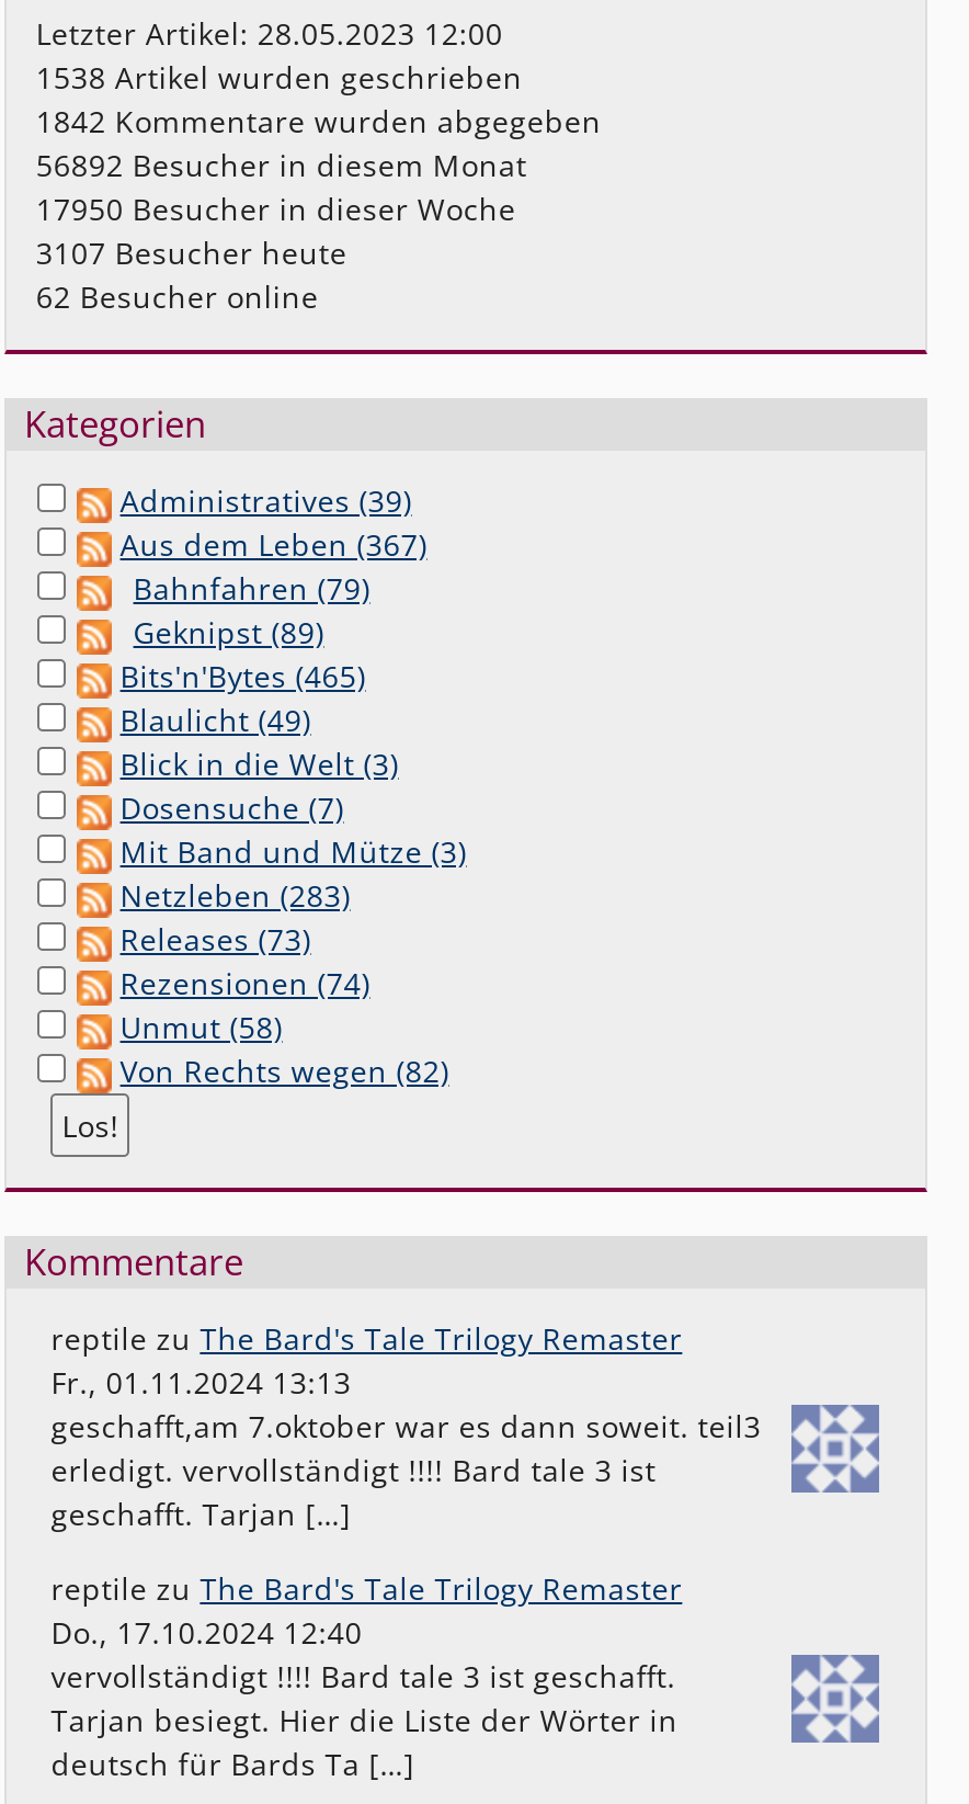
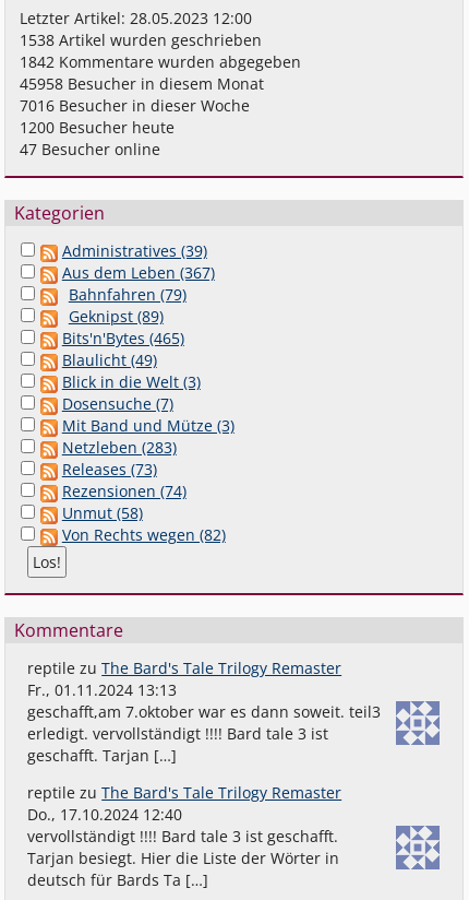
[36,144,527,186] 56892 Besucher in diesem Monat -> [20,74,264,94] 45958 Besucher in diesem Monat
[36,188,516,230] 17950 Besucher in dieser Woche -> [20,95,250,116] 7016 Besucher in dieser Woche
[36,232,347,274] 3107 Besucher heute -> [20,117,175,138] 1200 Besucher heute
[36,276,319,318] 62 Besucher online -> [20,139,161,160] 47 Besucher online

